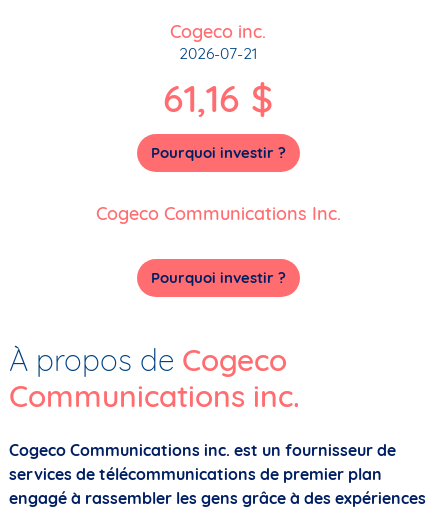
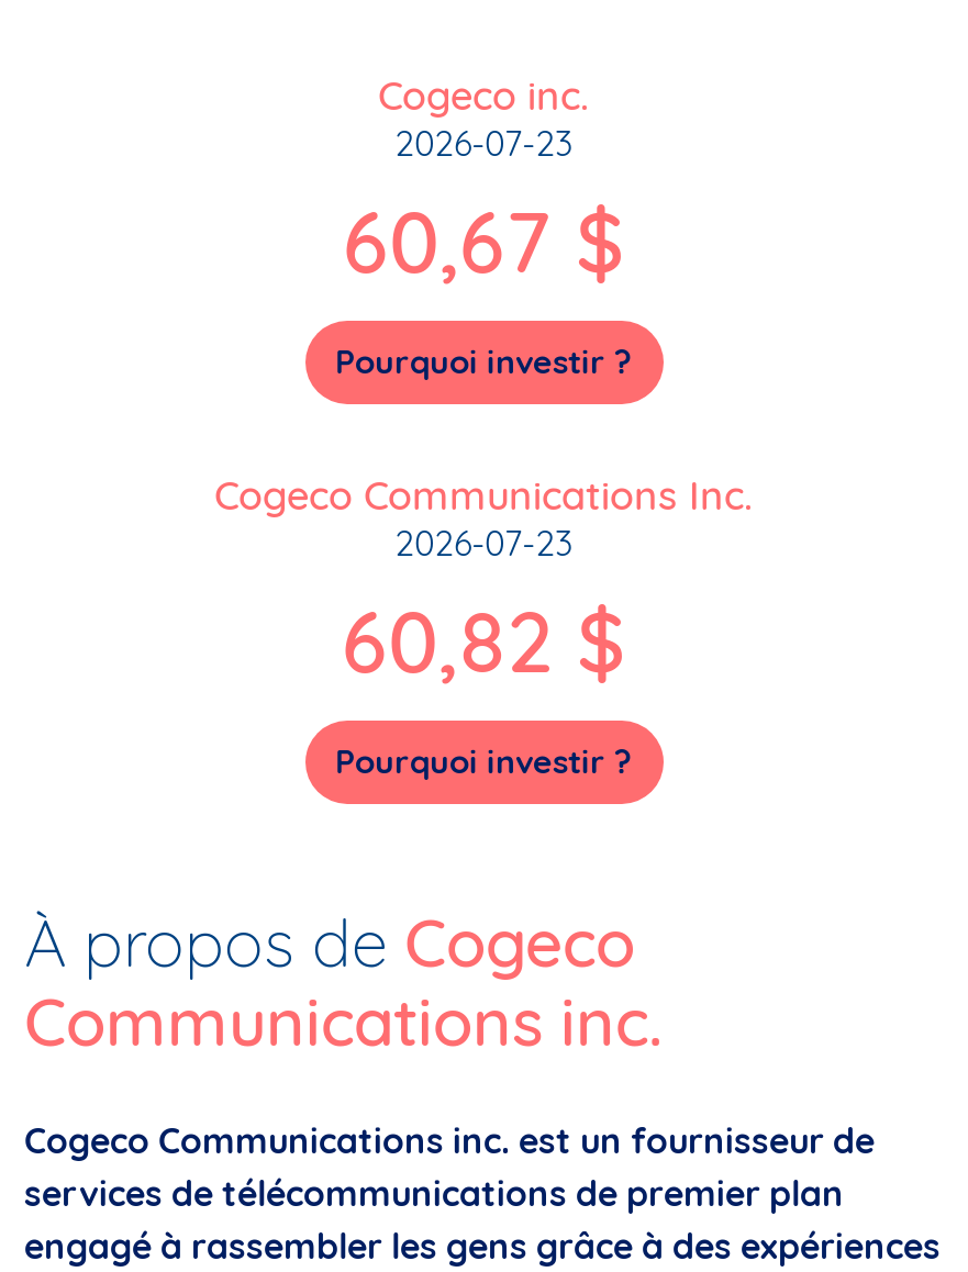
[179,43,257,63] 2026-07-21 -> [394,120,572,164] 2026-07-23
[163,74,273,122] 61,16 $ -> [343,188,624,294] 60,67 $
none -> [342,520,625,693] 2026-07-23 | 60,82 $

